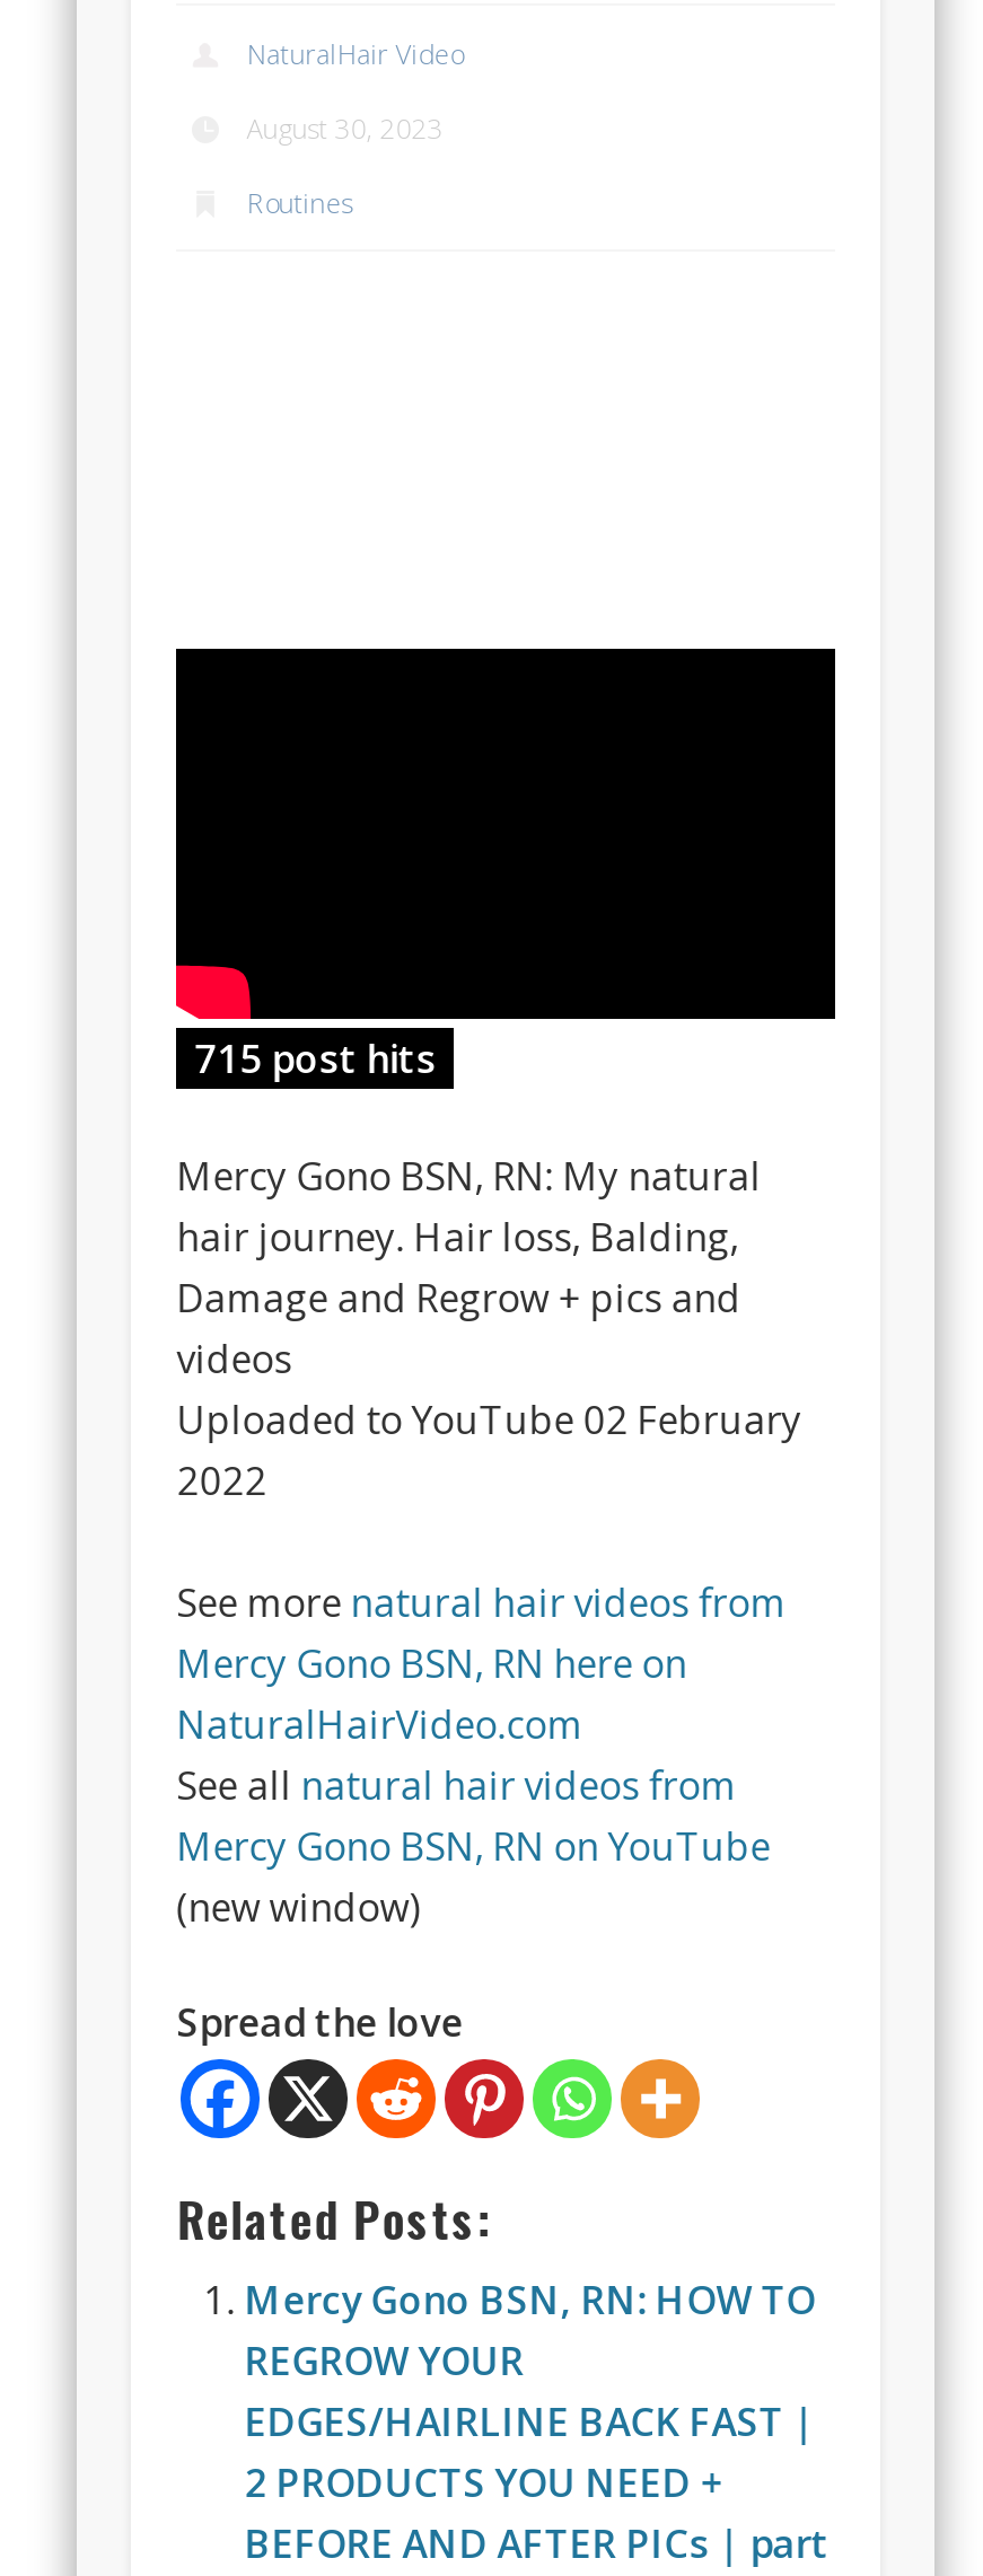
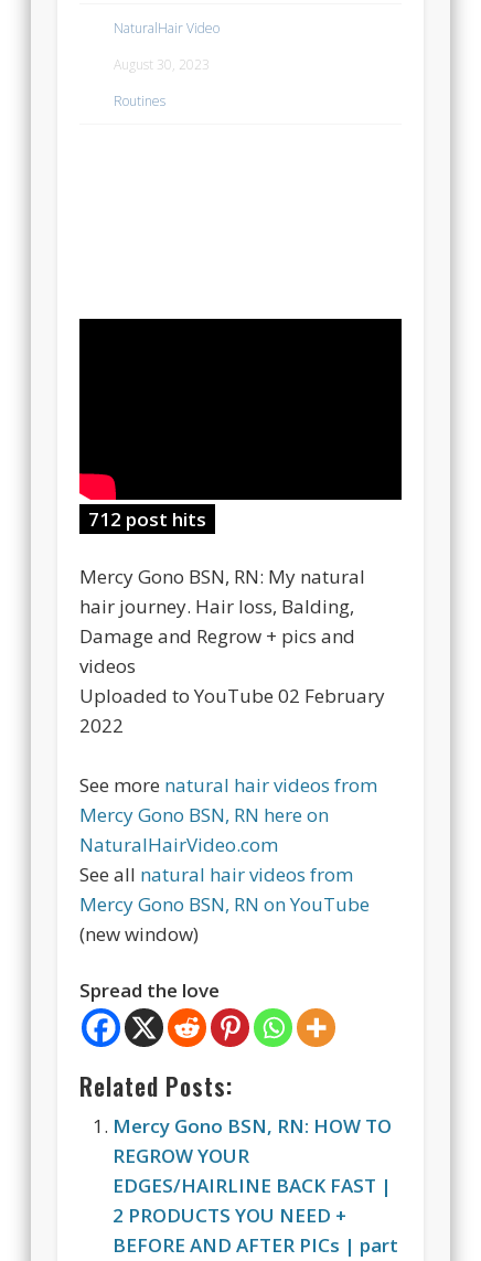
[177,1032,454,1084] 715 post hits -> [80,506,215,532] 712 post hits

